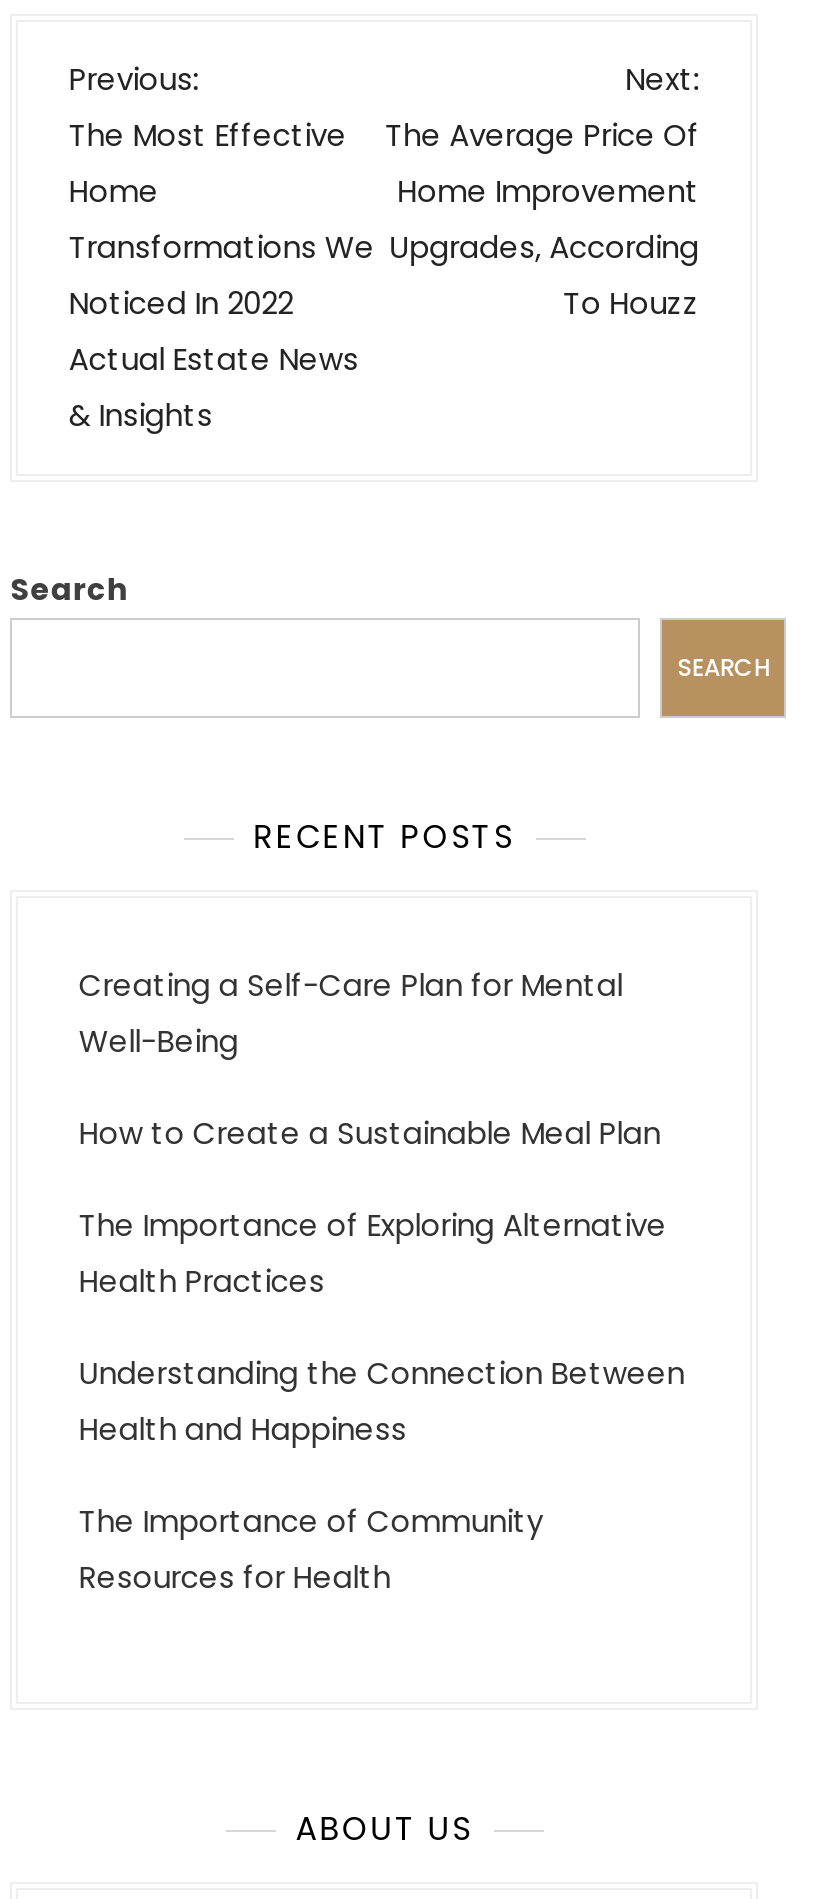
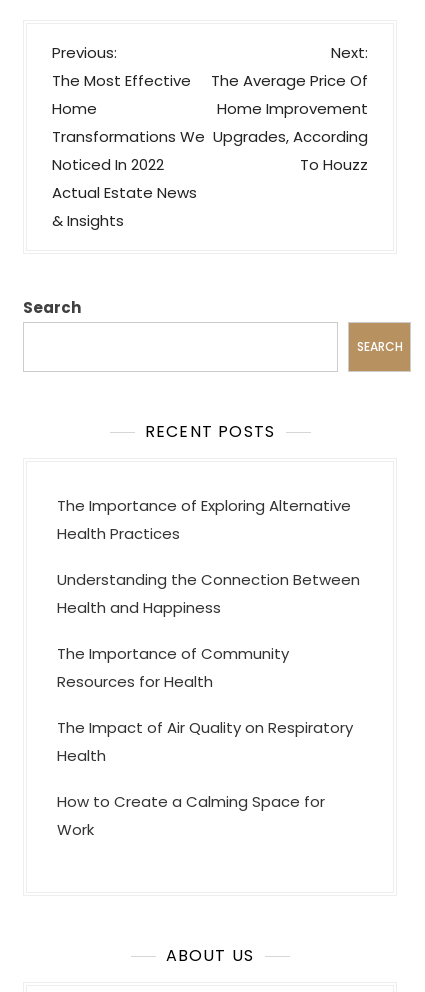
[79,964,661,1154] Creating a Self-Care Plan for Mental | Well-Being | How to Create a Sustainable Meal Plan -> none
moved [79,1204,685,1598] -> [57,495,360,692]: The Importance of Exploring Alternative | Health Practices | Understanding the Connection Between | Health and Happiness | The Importance of Community | Resources for Health
none -> [57,717,353,840] The Impact of Air Quality on Respiratory | Health | How to Create a Calming Space for | Work

